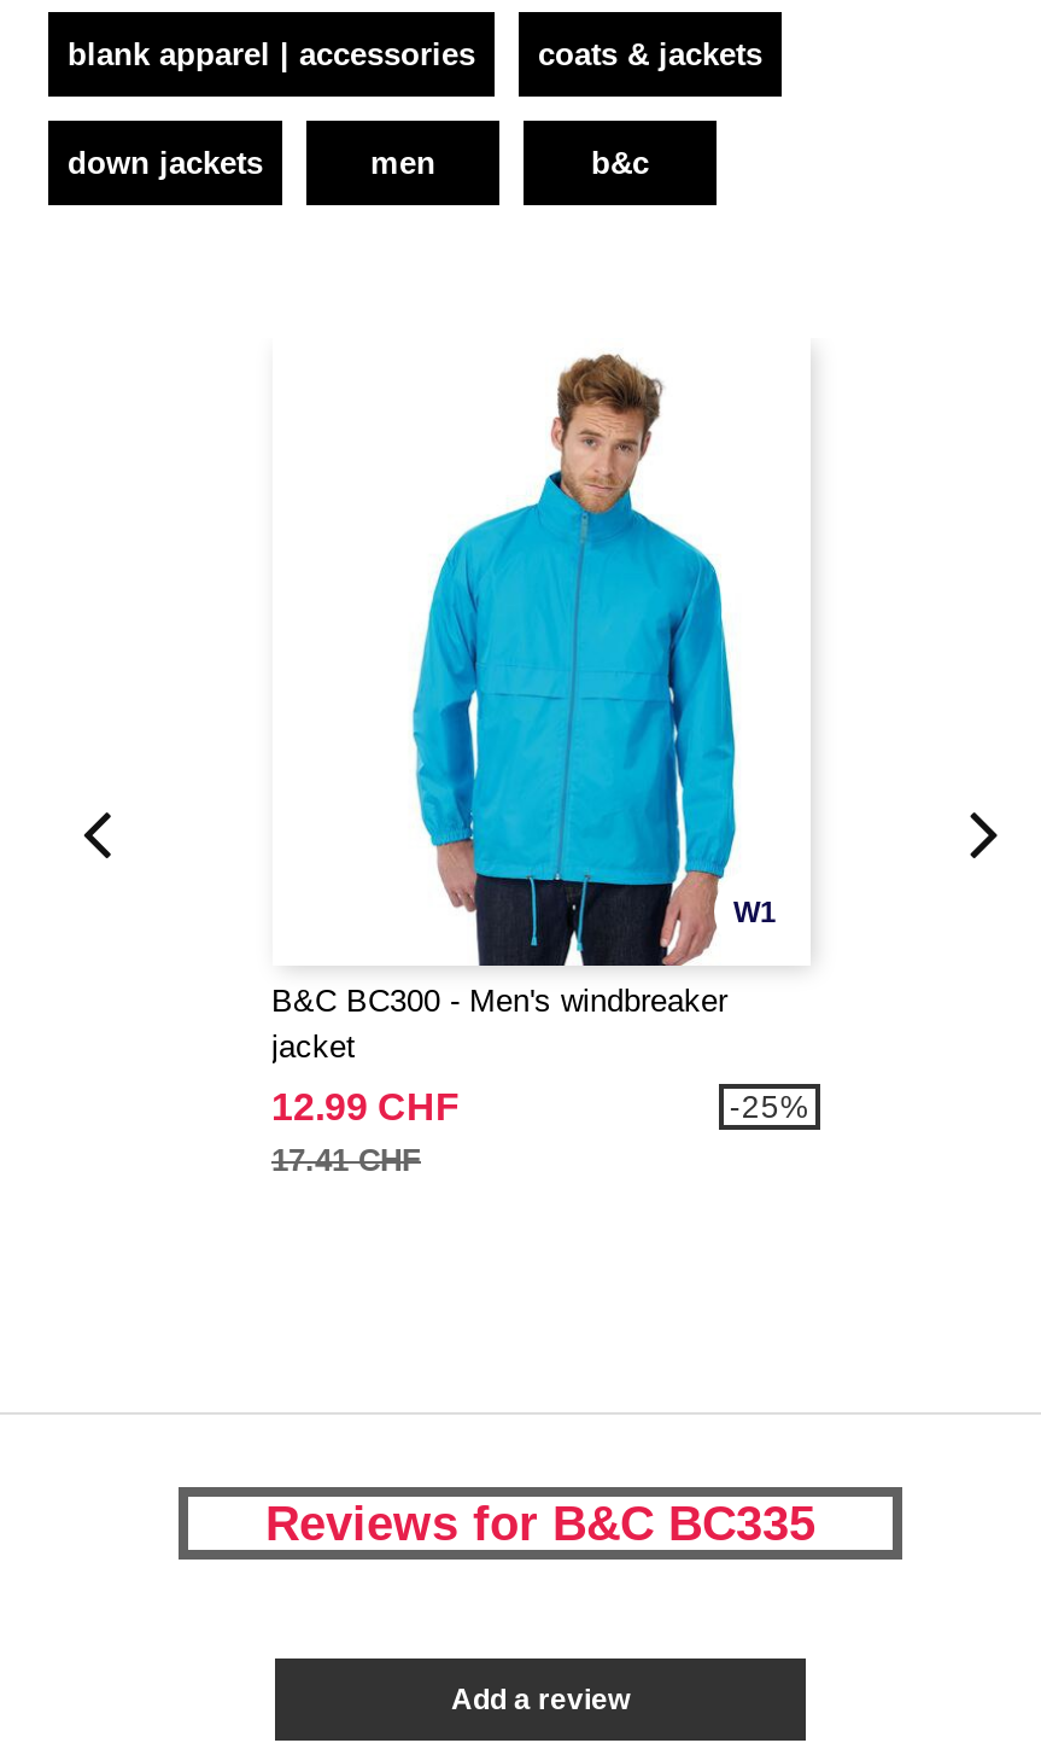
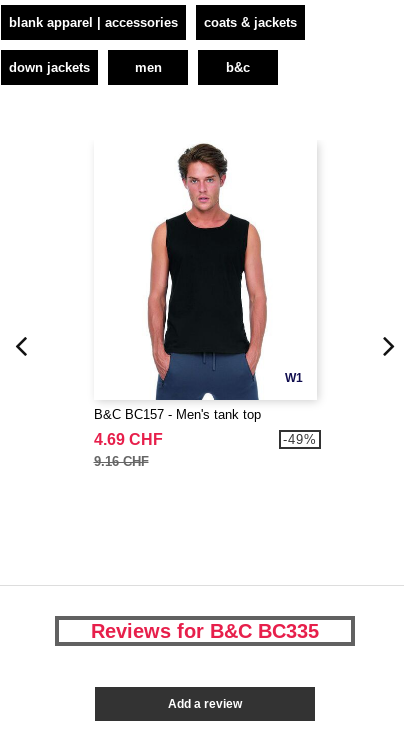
[271,348,738,1065] [image] | B&C BC300 - Men's windbreaker | jacket -> [93,143,286,422] [image] | B&C BC157 - Men's tank top
[271,1086,460,1178] 12.99 CHF | 17.41 CHF -> [93,431,162,469] 4.69 CHF | 9.16 CHF
[729,1089,811,1125] -25% -> [283,432,317,447] -49%

